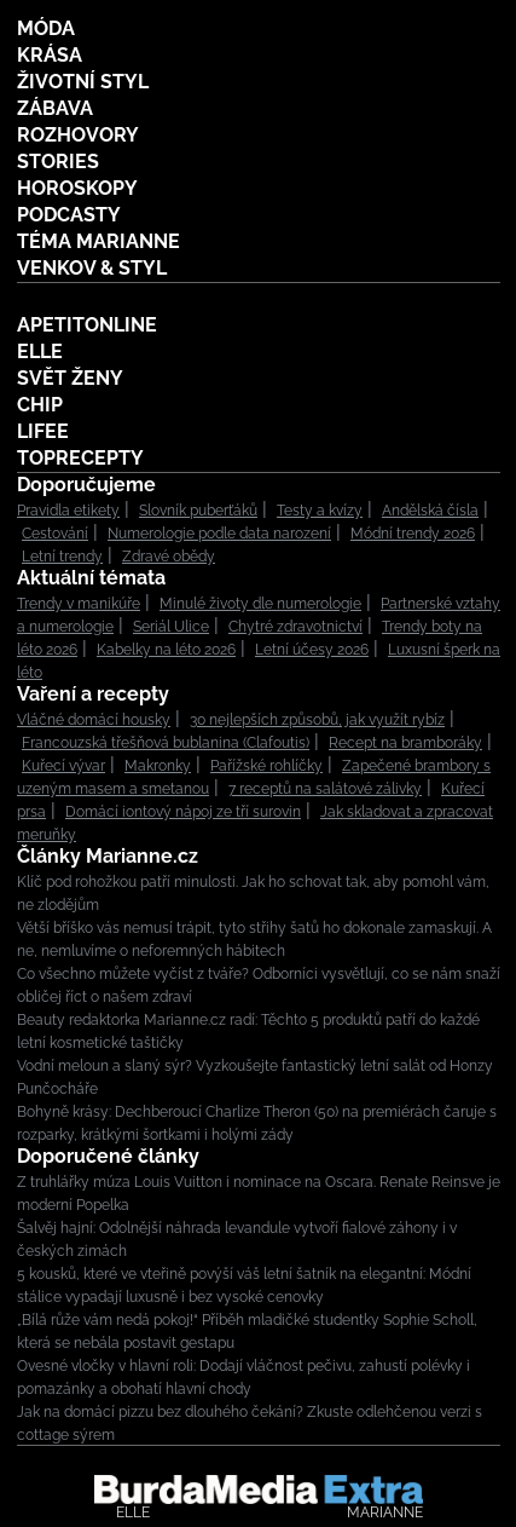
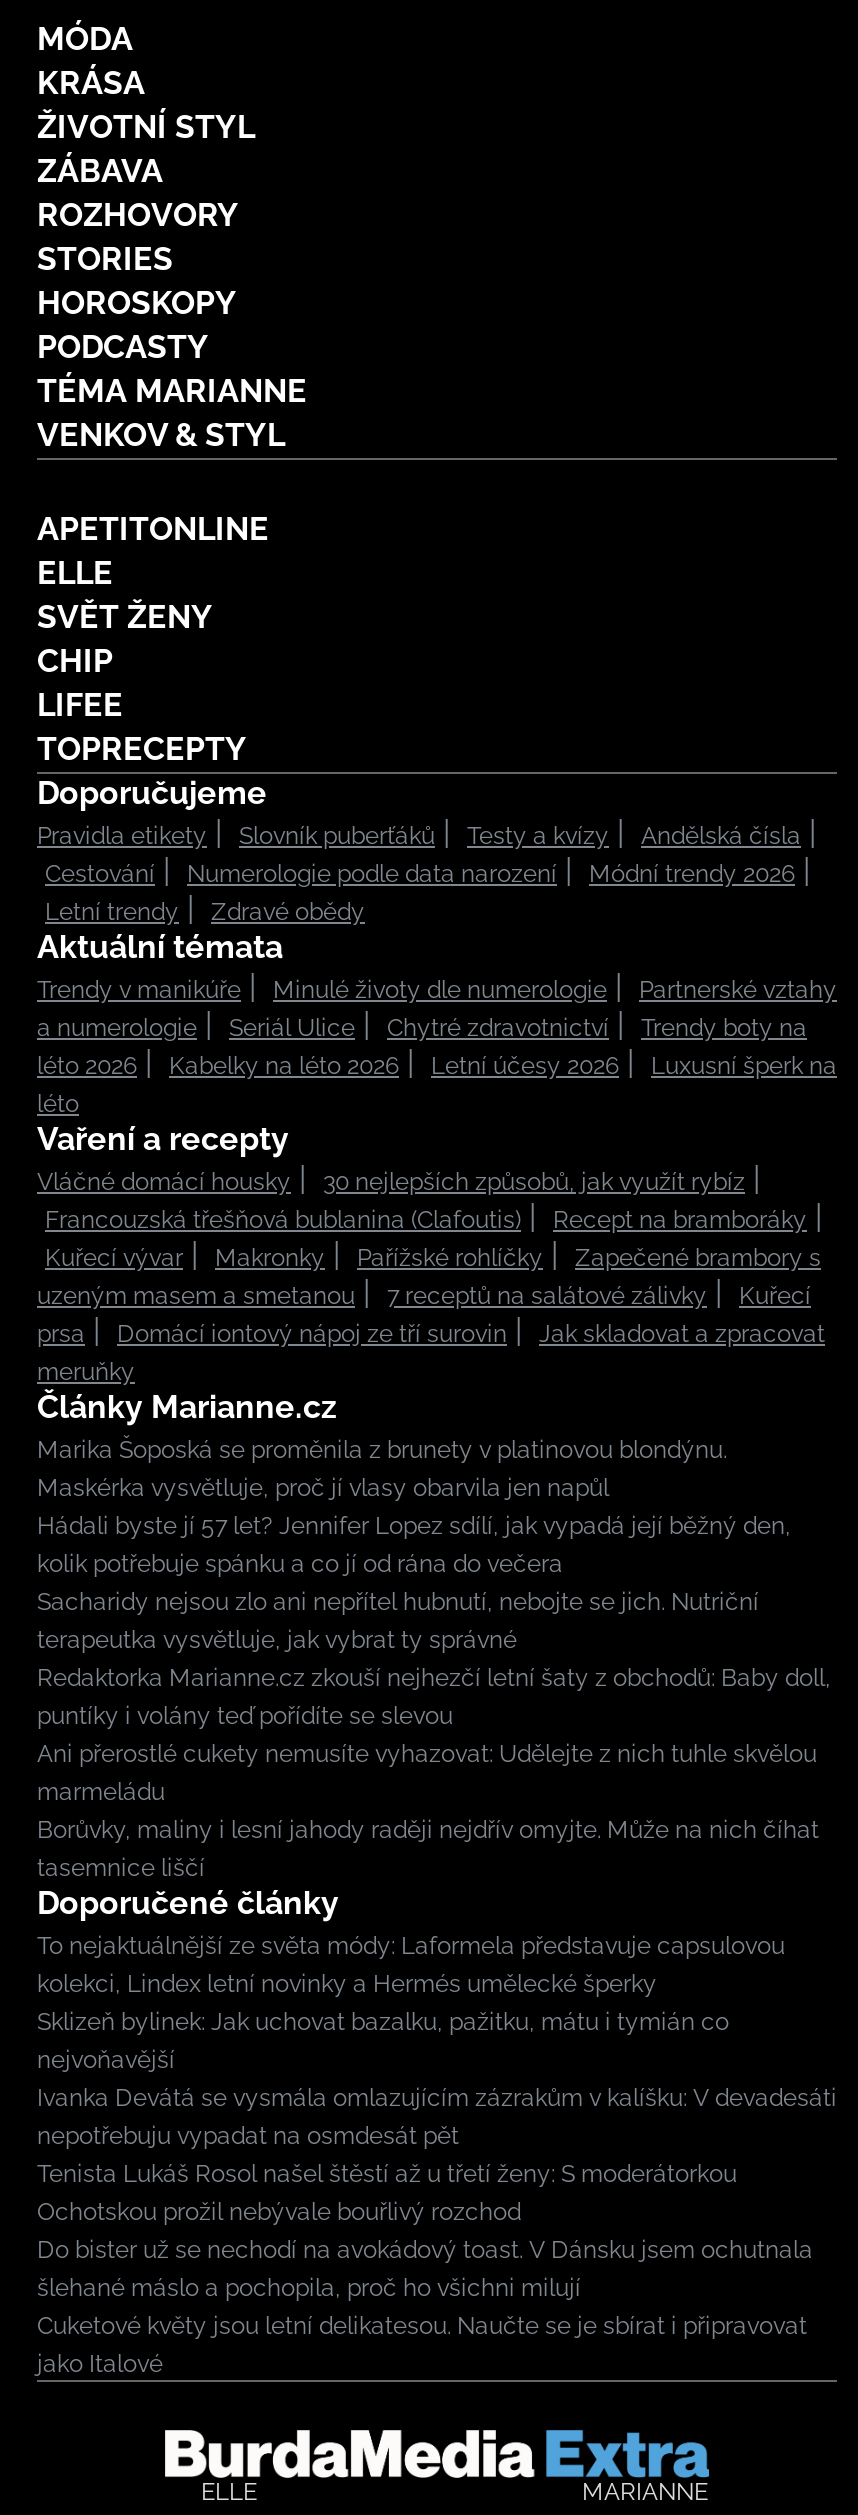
[17,873,500,1143] Klíč pod rohožkou patří minulosti. Jak ho schovat tak, aby pomohl vám, | ne zlodějům | Větší bříško vás nemusí trápit, tyto střihy šatů ho dokonale zamaskují. A | ne, nemluvíme o neforemných hábitech | Co všechno můžete vyčíst z tváře? Odborníci vysvětlují, co se nám snaží | obličej říct o našem zdraví | Beauty redaktorka Marianne.cz radí: Těchto 5 produktů patří do každé | letní kosmetické taštičky | Vodní meloun a slaný sýr? Vyzkoušejte fantastický letní salát od Honzy | Punčocháře | Bohyně krásy: Dechberoucí Charlize Theron (50) na premiérách čaruje s | rozparky, krátkými šortkami i holými zády -> [37,1436,831,1882] Marika Šoposká se proměnila z brunety v platinovou blondýnu. | Maskérka vysvětluje, proč jí vlasy obarvila jen napůl | Hádali byste jí 57 let? Jennifer Lopez sdílí, jak vypadá její běžný den, | kolik potřebuje spánku a co jí od rána do večera | Sacharidy nejsou zlo ani nepřítel hubnutí, nebojte se jich. Nutriční | terapeutka vysvětluje, jak vybrat ty správné | Redaktorka Marianne.cz zkouší nejhezčí letní šaty z obchodů: Baby doll, | puntíky i volány teď pořídíte se slevou | Ani přerostlé cukety nemusíte vyhazovat: Udělejte z nich tuhle skvělou | marmeládu | Borůvky, maliny i lesní jahody raději nejdřív omyjte. Může na nich číhat | tasemnice liščí
[17,1174,500,1443] Z truhlářky múza Louis Vuitton i nominace na Oscara. Renate Reinsve je | moderní Popelka | Šalvěj hajní: Odolnější náhrada levandule vytvoří fialové záhony i v | českých zimách | 5 kousků, které ve vteřině povýší váš letní šatník na elegantní: Módní | stálice vypadají luxusně i bez vysoké cenovky | „Bílá růže vám nedá pokoj!“ Příběh mladičké studentky Sophie Scholl, | která se nebála postavit gestapu | Ovesné vločky v hlavní roli: Dodají vláčnost pečivu, zahustí polévky i | pomazánky a obohatí hlavní chody | Jak na domácí pizzu bez dlouhého čekání? Zkuste odlehčenou verzi s | cottage sýrem -> [37,1932,837,2378] To nejaktuálnější ze světa módy: Laformela představuje capsulovou | kolekci, Lindex letní novinky a Hermés umělecké šperky | Sklizeň bylinek: Jak uchovat bazalku, pažitku, mátu i tymián co | nejvoňavější | Ivanka Devátá se vysmála omlazujícím zázrakům v kalíšku: V devadesáti | nepotřebuju vypadat na osmdesát pět | Tenista Lukáš Rosol našel štěstí až u třetí ženy: S moderátorkou | Ochotskou prožil nebývale bouřlivý rozchod | Do bister už se nechodí na avokádový toast. V Dánsku jsem ochutnala | šlehané máslo a pochopila, proč ho všichni milují | Cuketové květy jsou letní delikatesou. Naučte se je sbírat i připravovat | jako Italové

